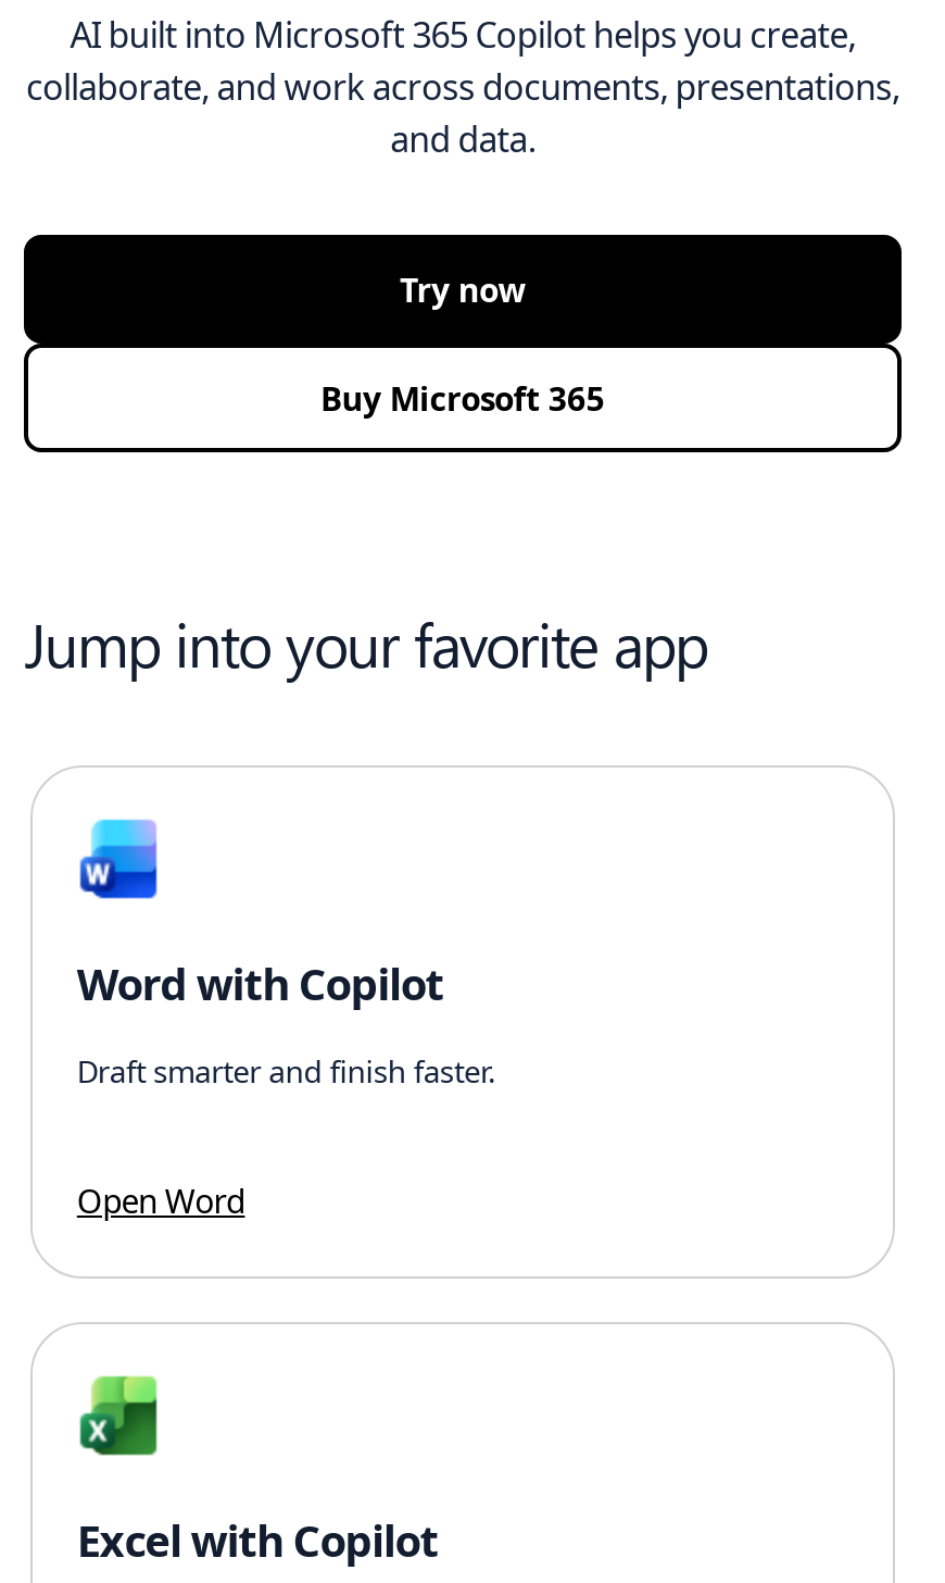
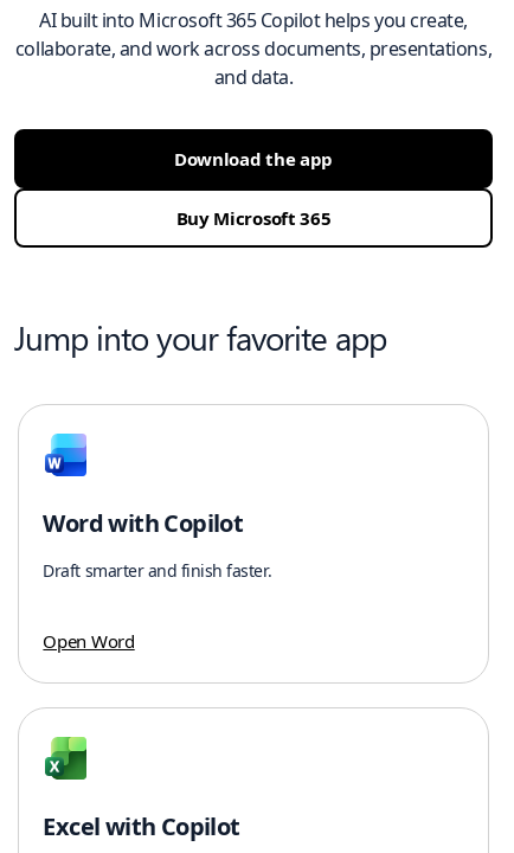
[400,267,526,311] Try now -> [174,147,333,171] Download the app

